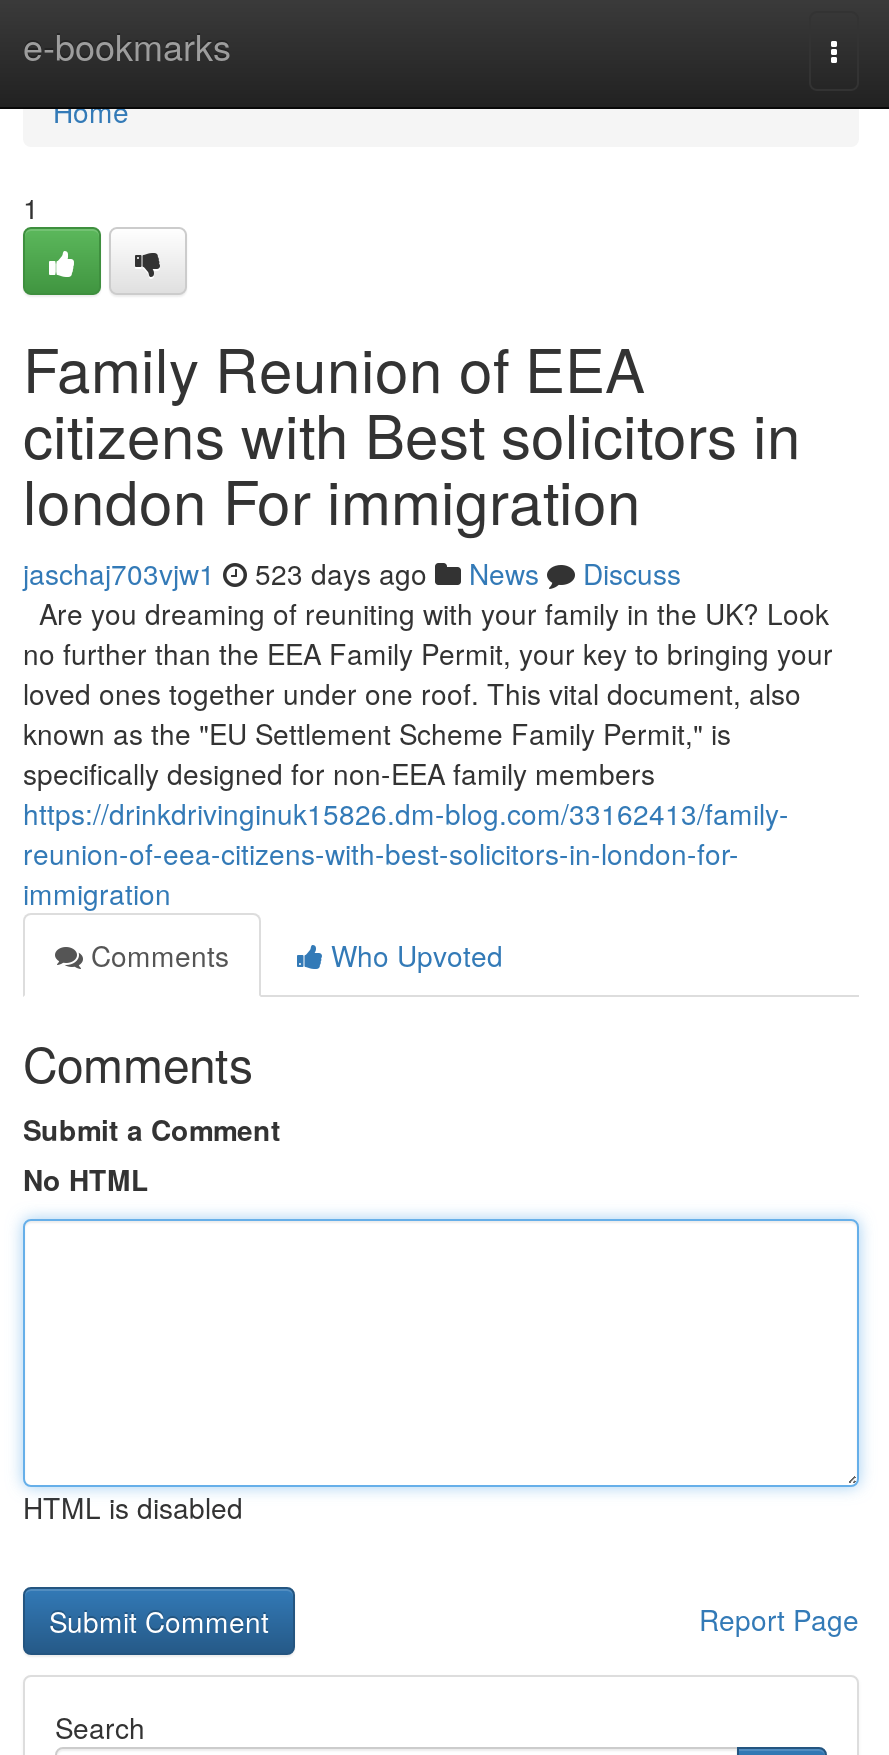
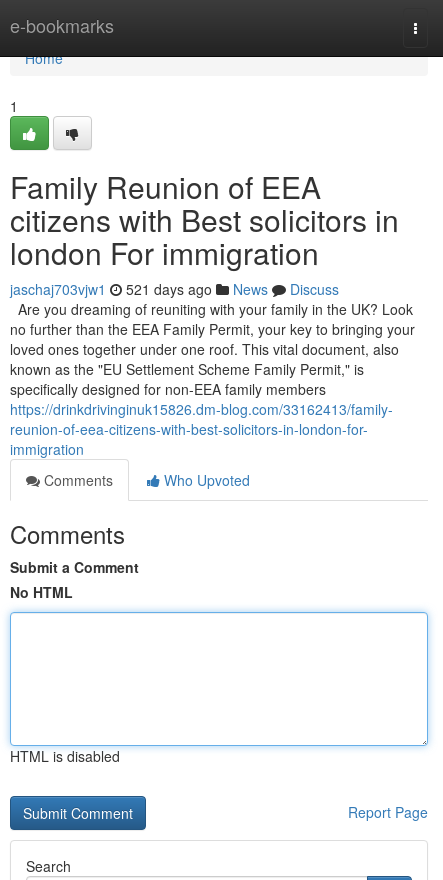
[23,553,681,593] jaschaj703vjw1 523 days ago News Discuss -> [10,279,339,299] jaschaj703vjw1 521 days ago News Discuss

